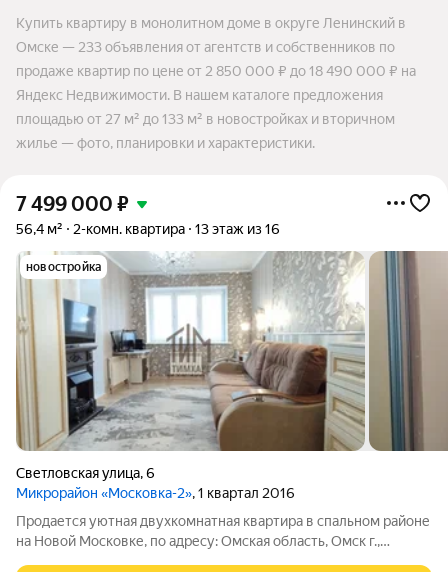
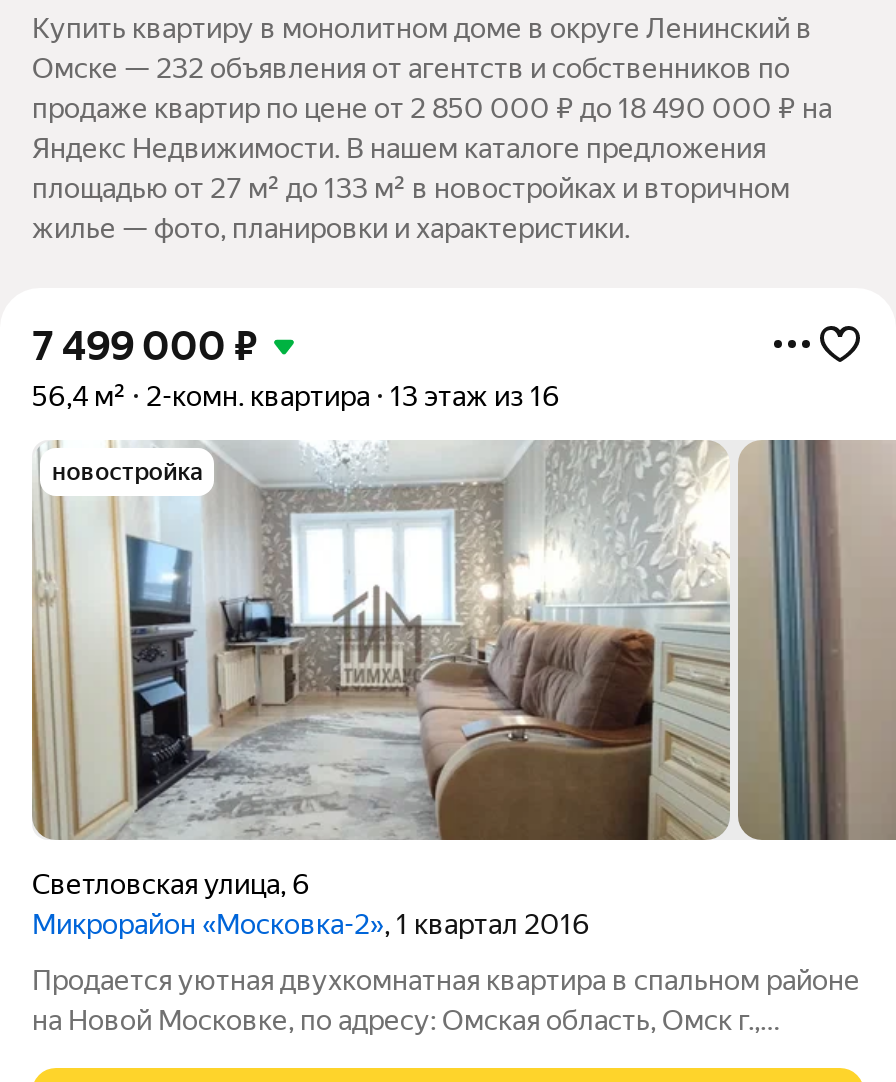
[16,39,395,55] Омске — 233 объявления от агентств и собственников по -> [32,52,790,84] Омске — 232 объявления от агентств и собственников по

